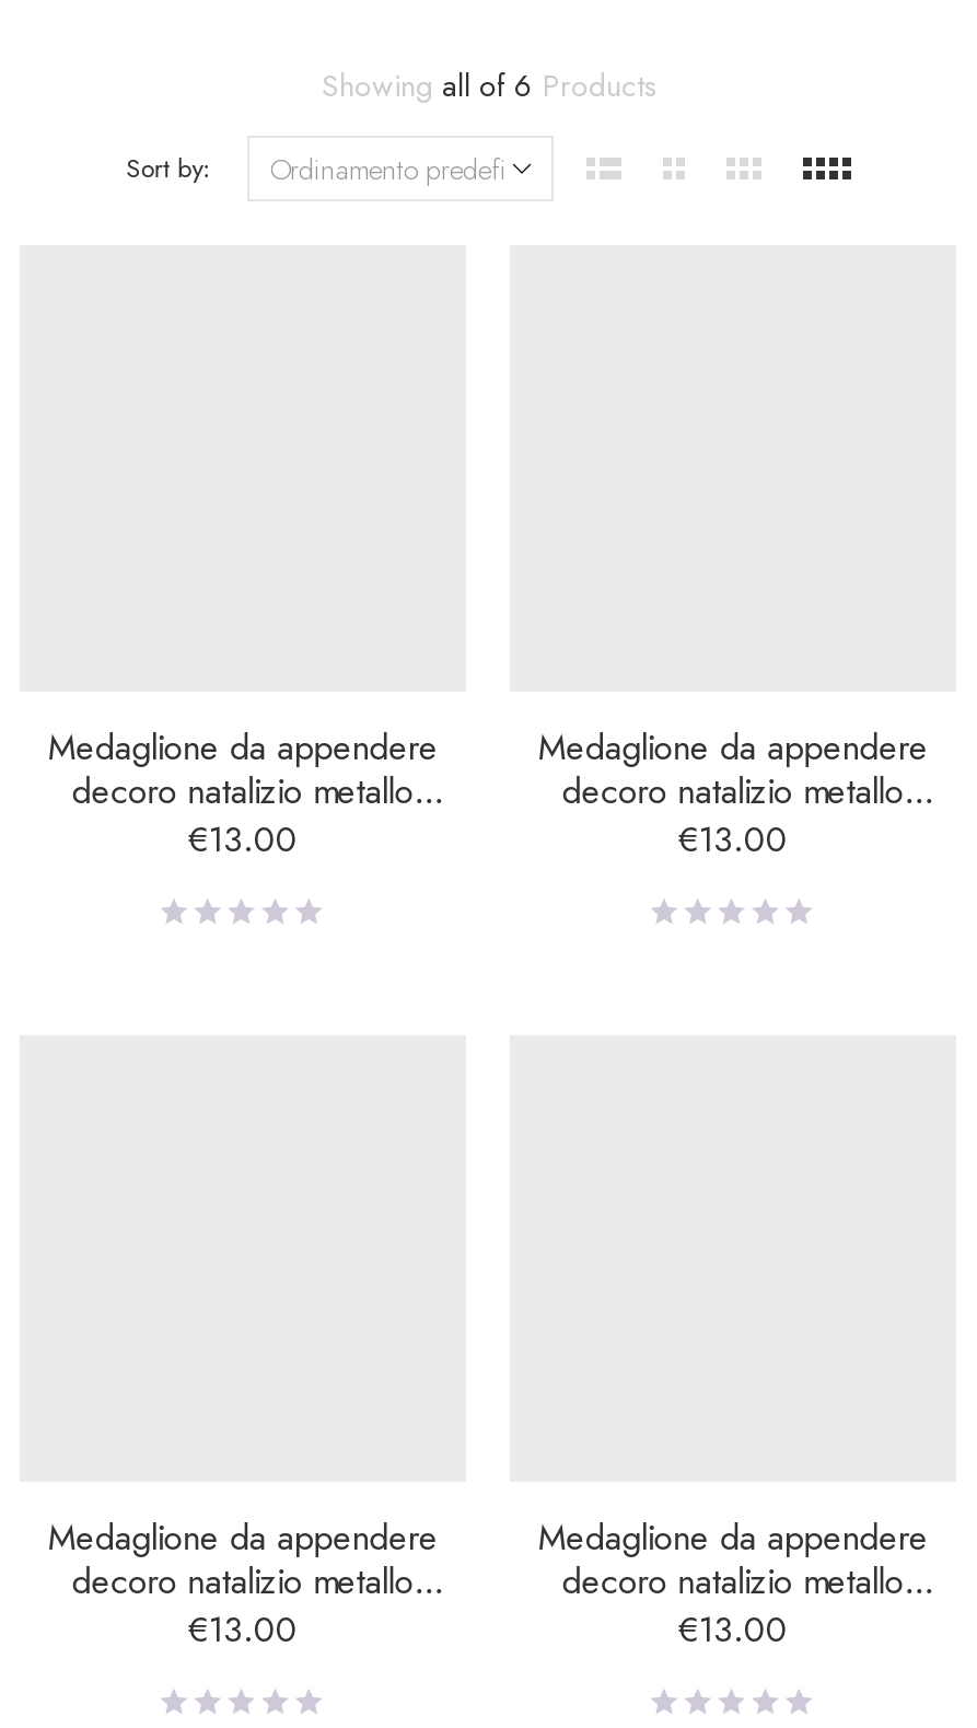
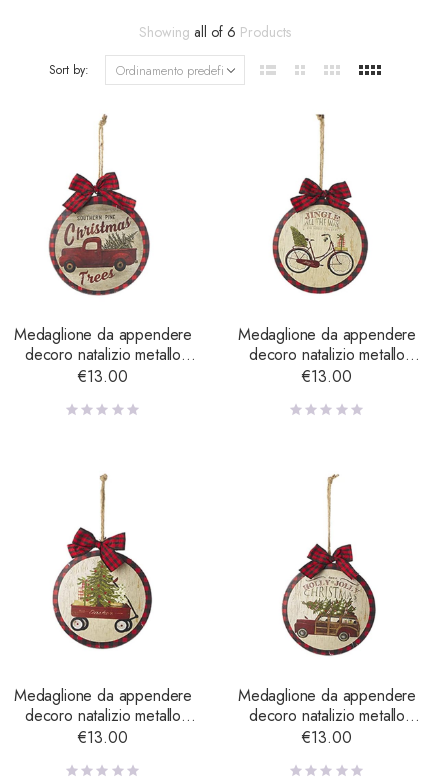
none -> [48,114,150,296] [image]
none -> [272,114,369,295] [image]
none -> [52,474,153,650] [image]
none -> [281,474,376,656] [image]

